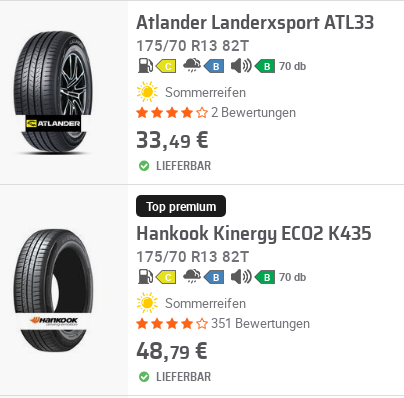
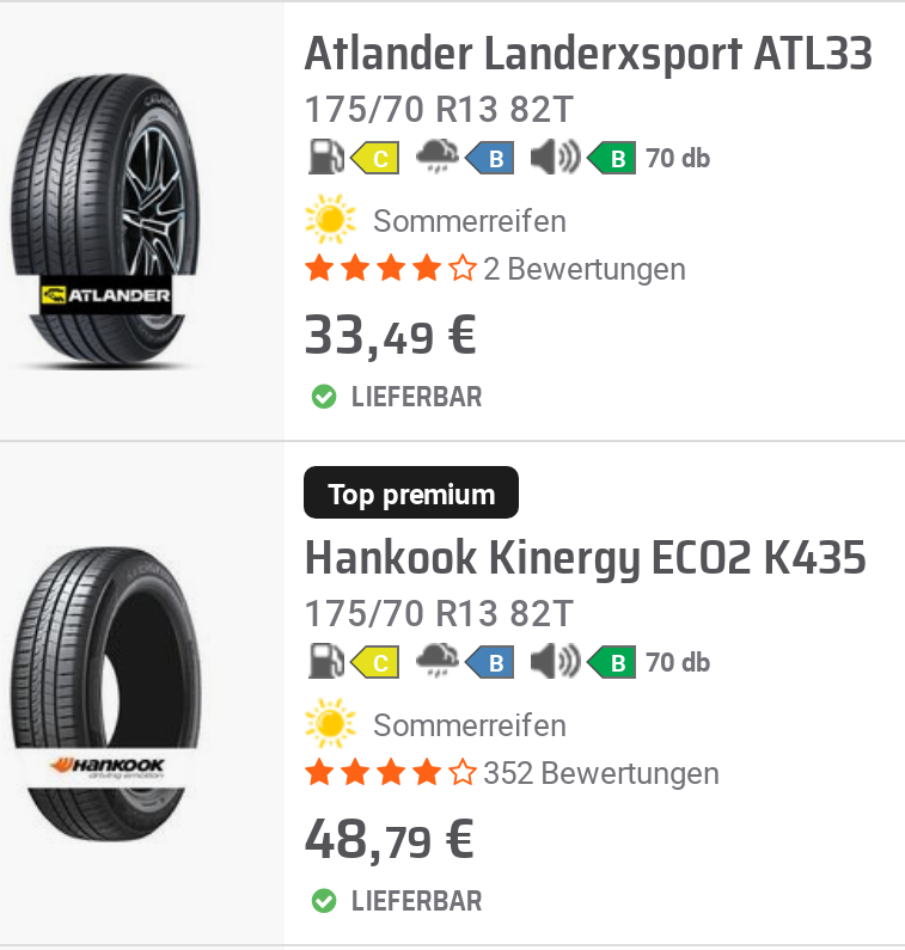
[211,314,310,332] 351 Bewertungen -> [483,750,720,793] 352 Bewertungen

